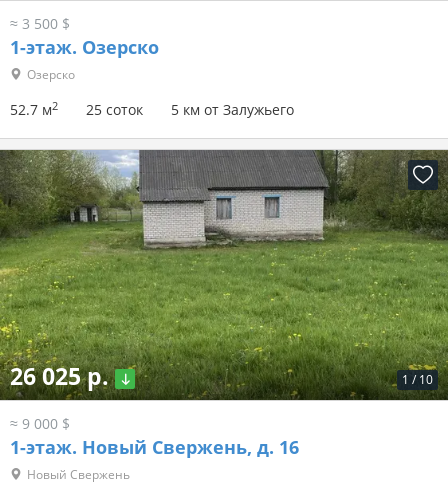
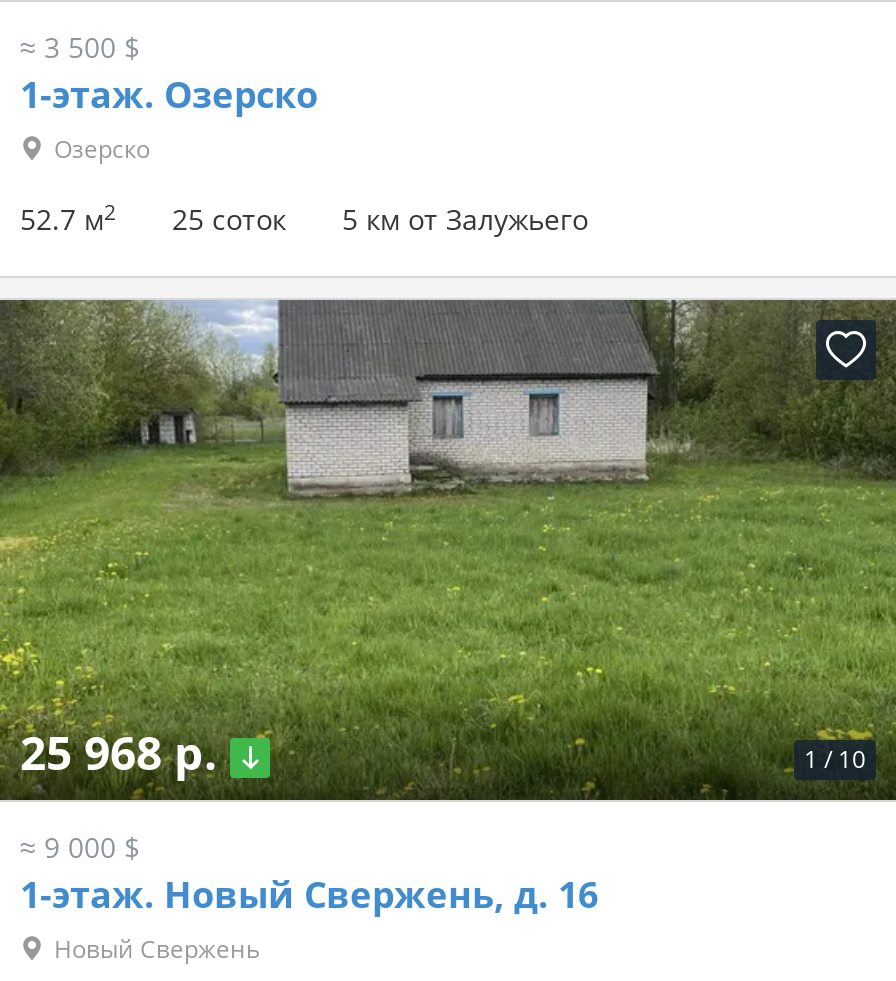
[10,360,115,392] 26 025 р. -> [20,721,230,785] 25 968 р.

